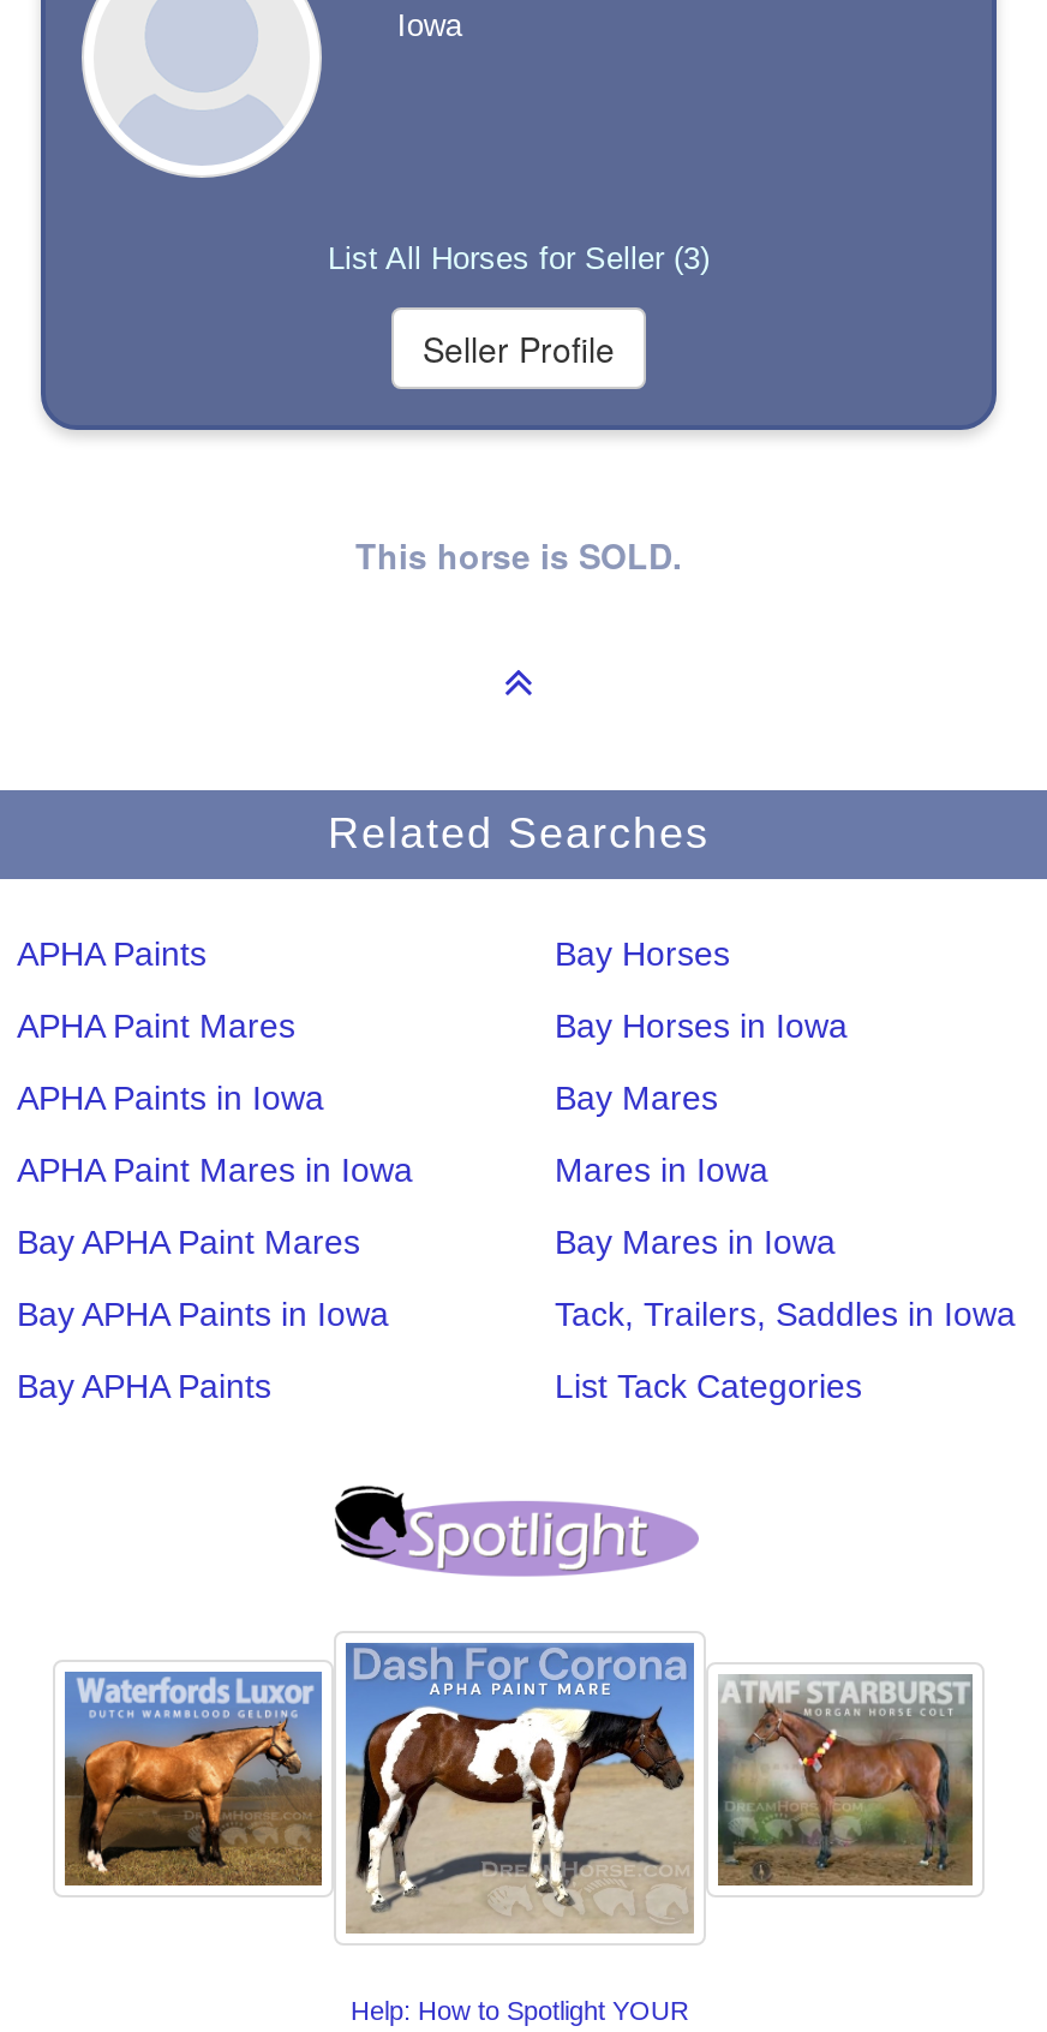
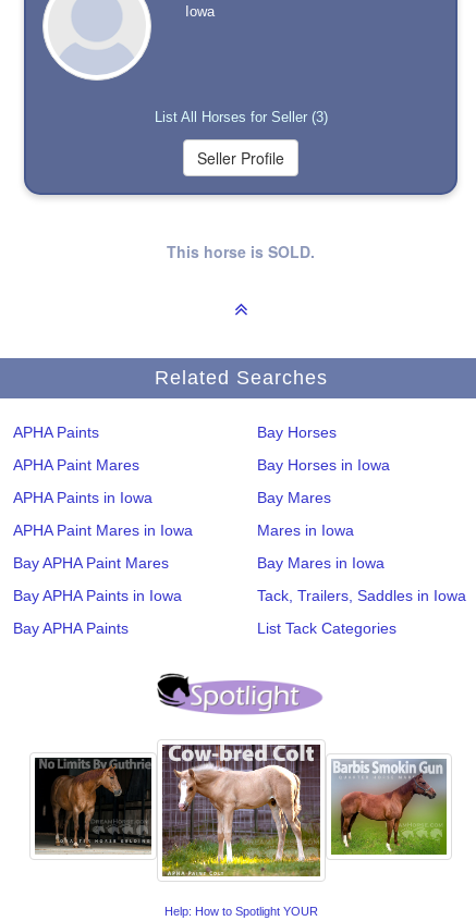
[343,1640,696,1934] [image] -> [161,744,321,876] [image]
[62,1669,324,1885] [image] -> [34,757,152,854] [image]
[716,1677,973,1885] [image] -> [330,761,447,855] [image]

